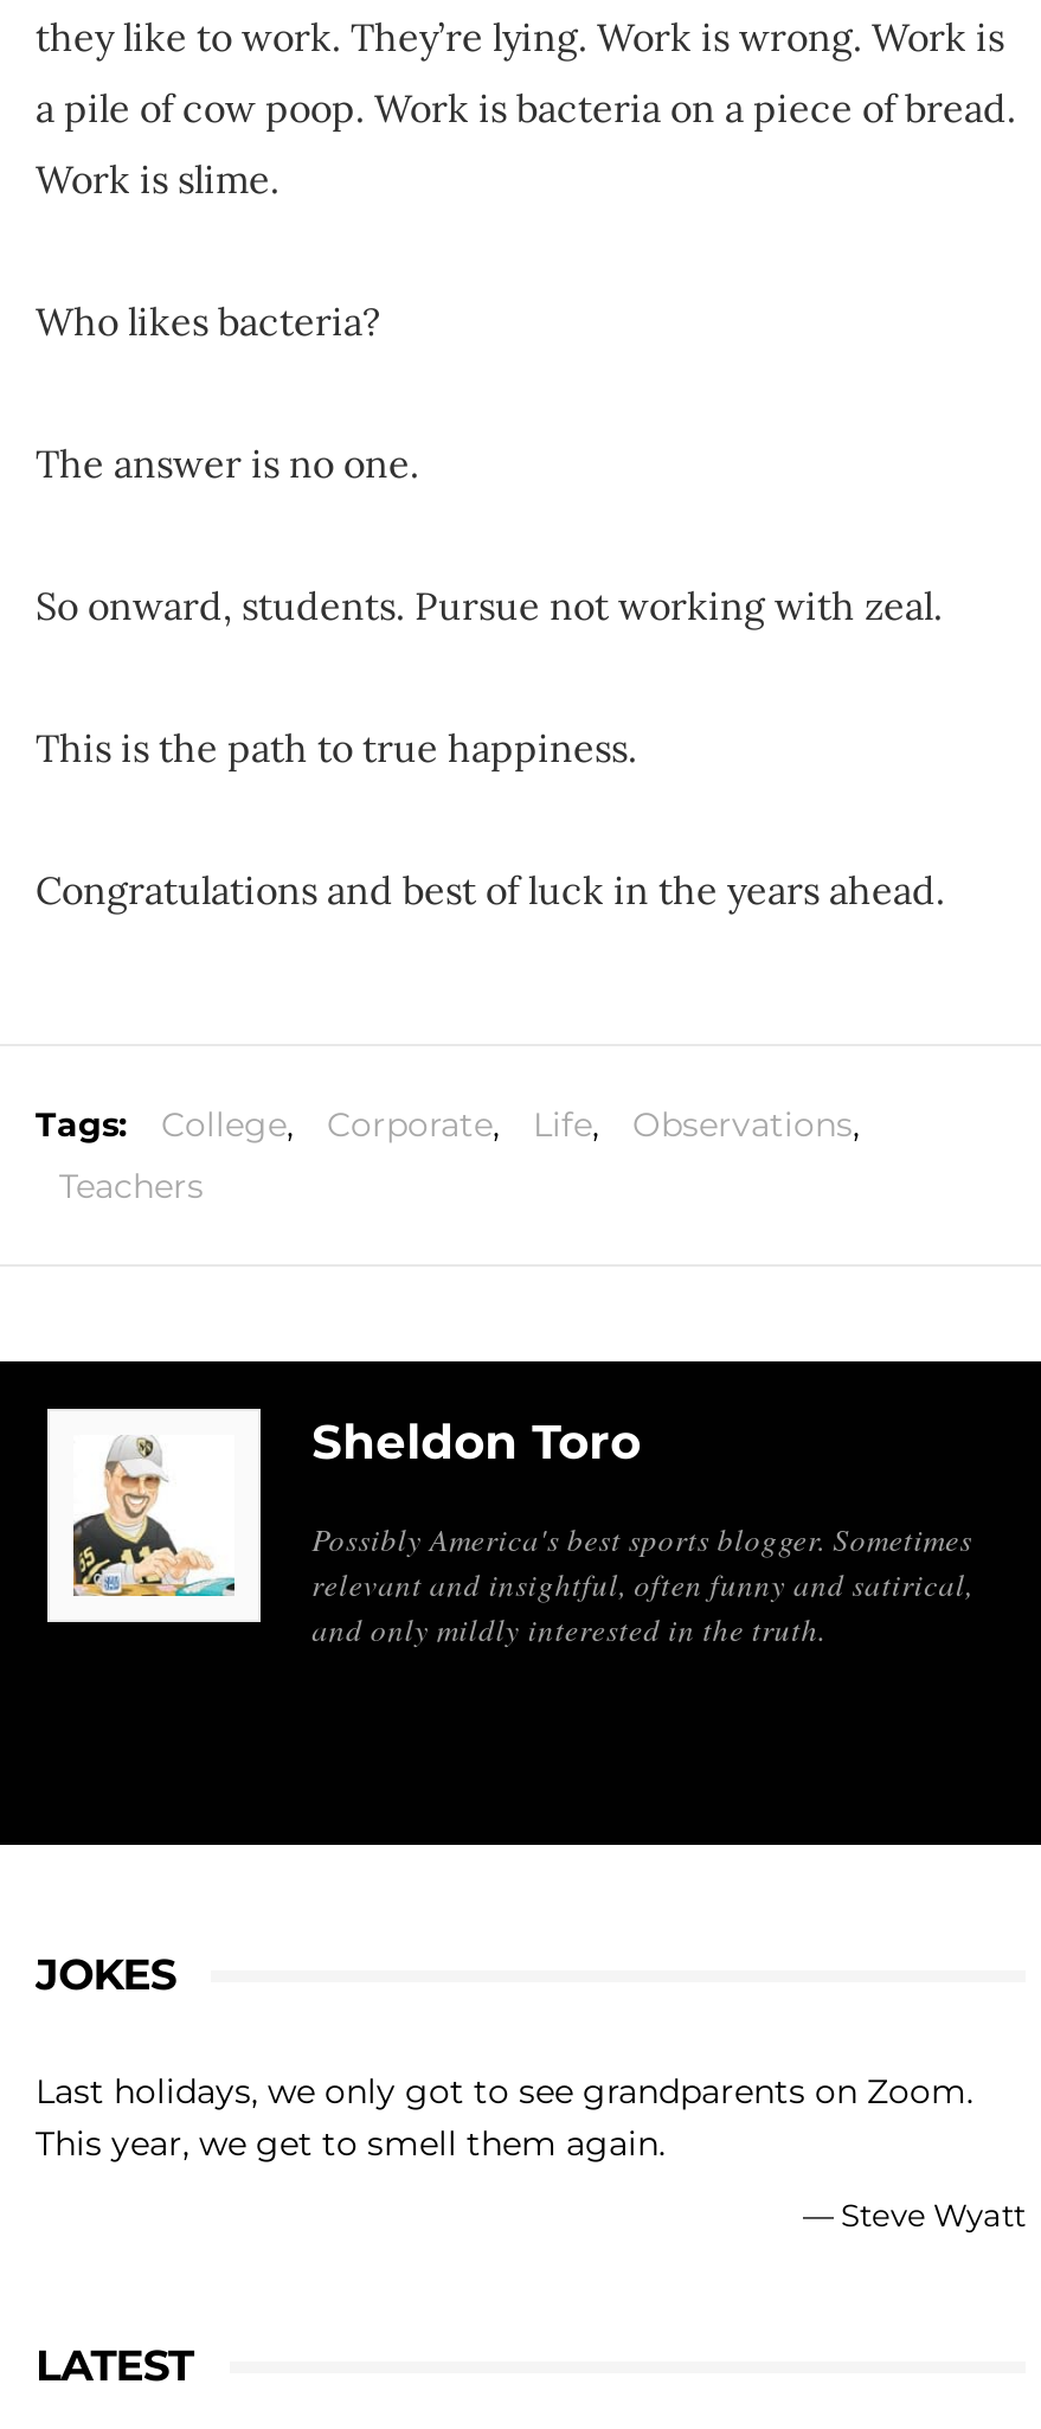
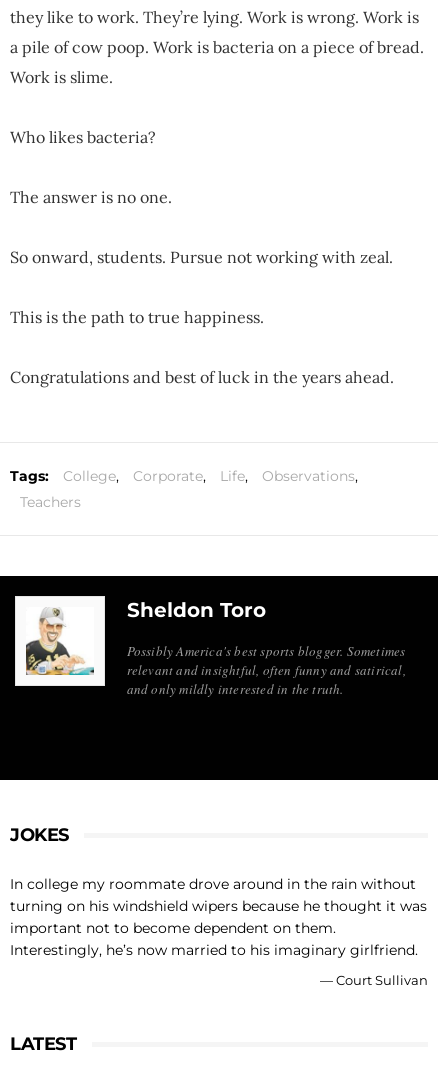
[36,2070,973,2165] Last holidays, we only got to see grandparents on Zoom. | This year, we get to smell them again. -> [10,875,427,959] In college my roommate drove around in the rain without | turning on his windshield wipers because he thought it was | important not to become dependent on them. | Interestingly, he’s now married to his imaginary girlfriend.
[803,2196,1026,2233] — Steve Wyatt -> [320,972,428,988] — Court Sullivan

